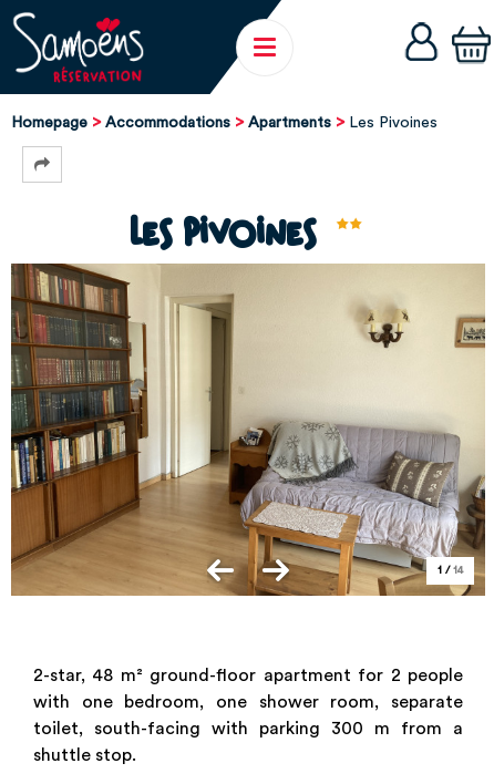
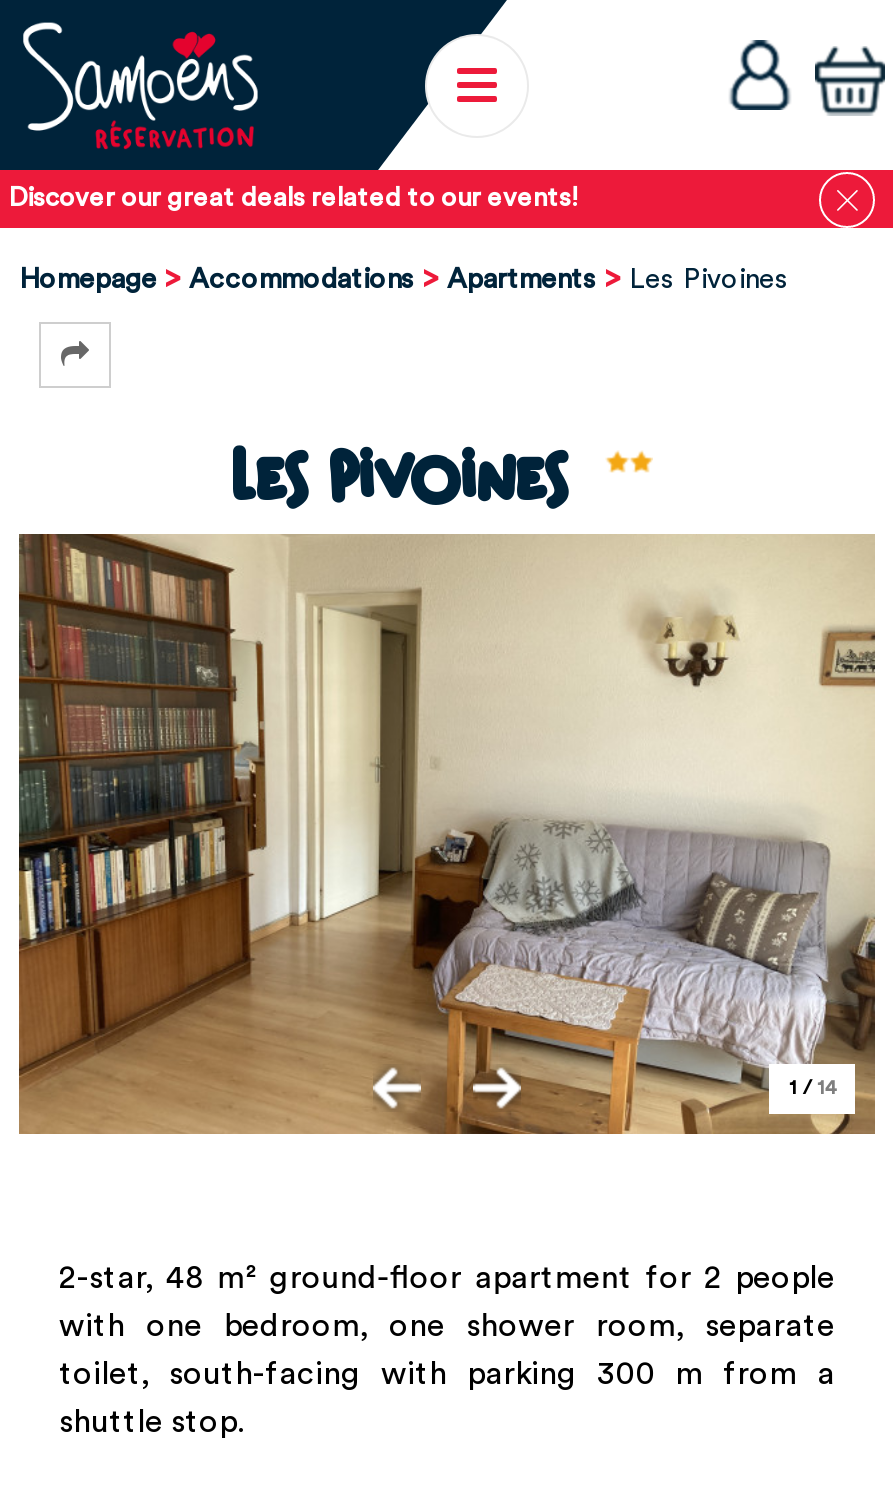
none -> [9,184,577,212] Discover our great deals related to our events!

